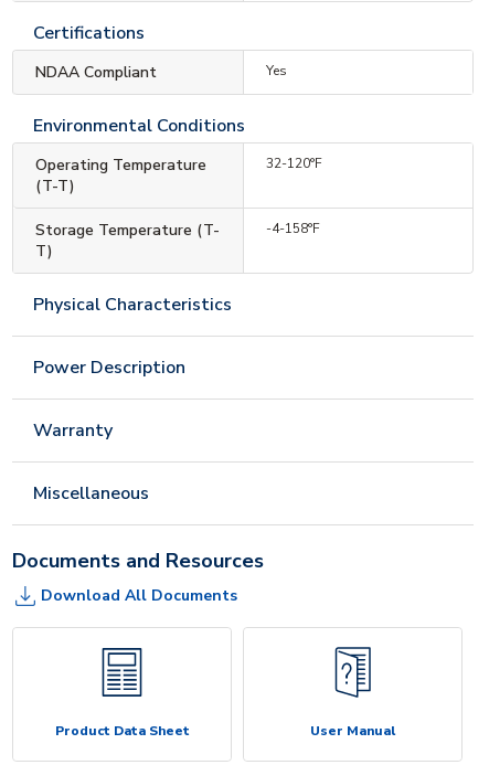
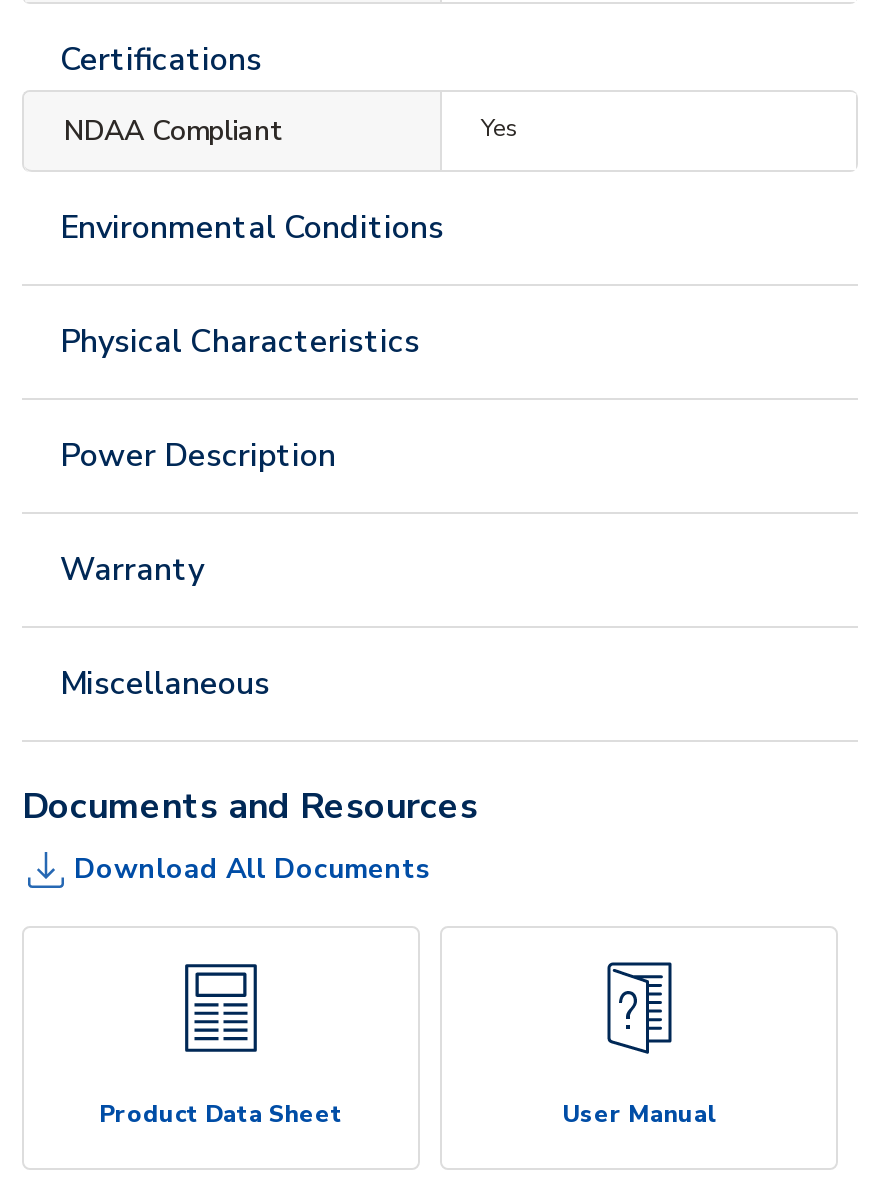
[35,154,206,196] Operating Temperature | (T-T) -> none
[35,154,322,262] 32-120°F | Storage Temperature (T- | T) -> none
[265,220,320,237] -4-158°F -> none

